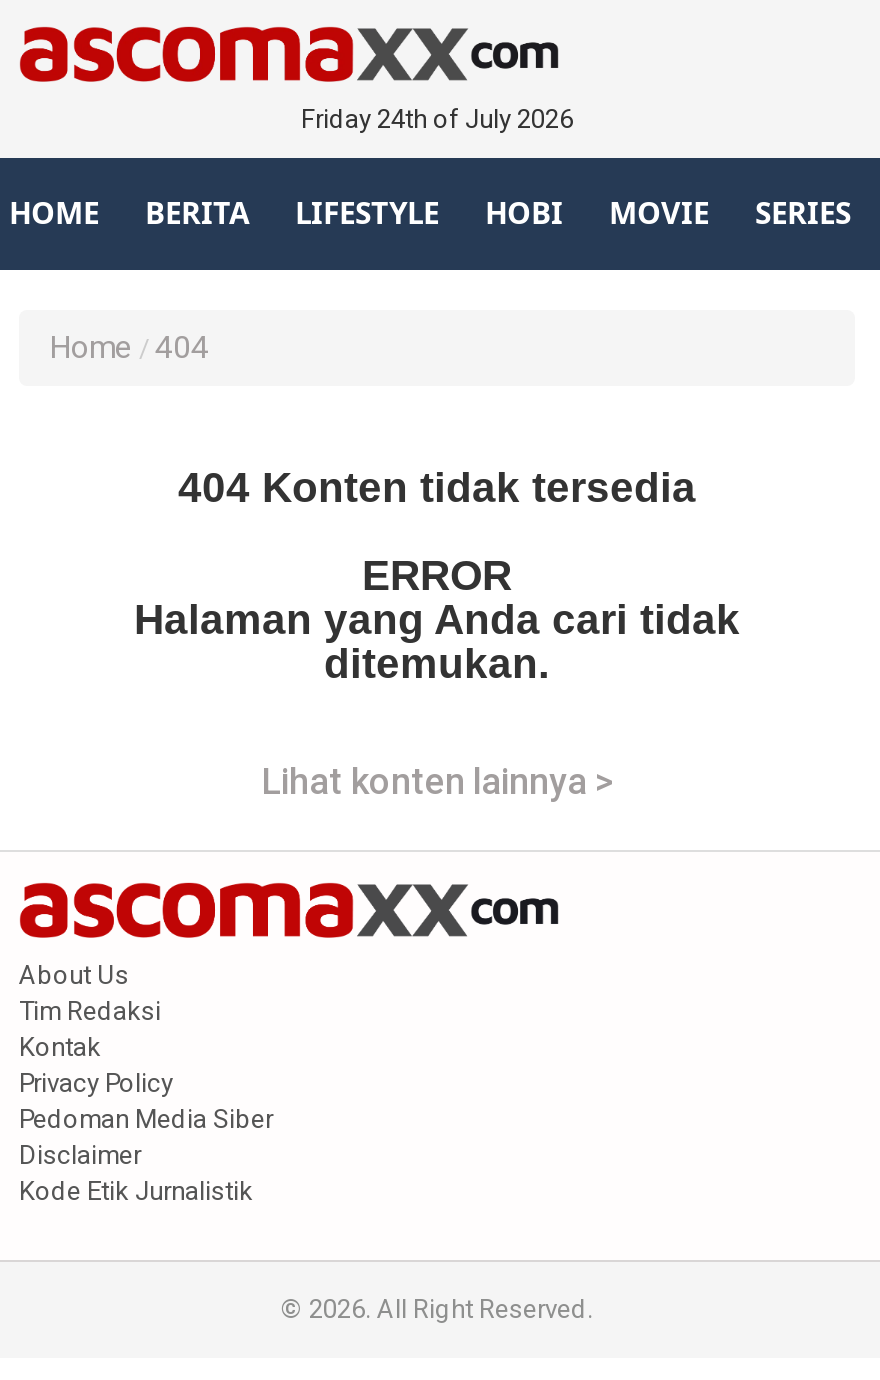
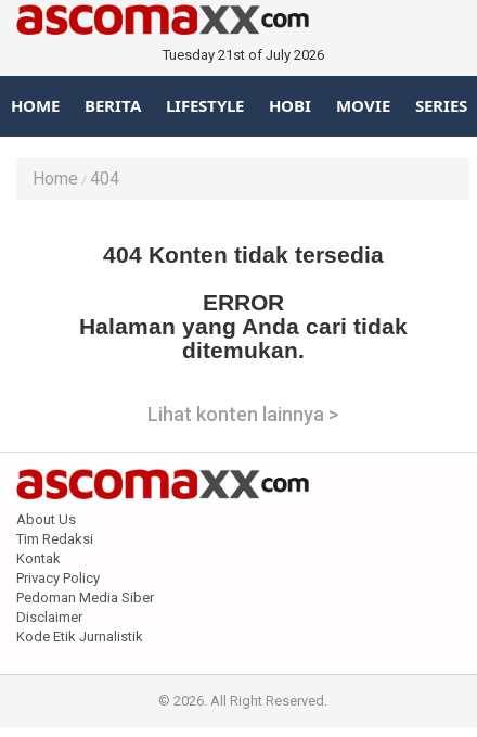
[301,104,573,134] Friday 24th of July 2026 -> [162,47,324,63] Tuesday 21st of July 2026

